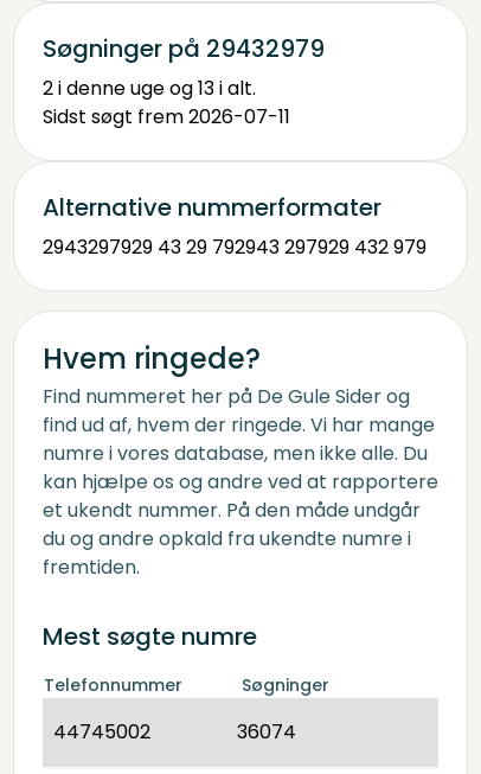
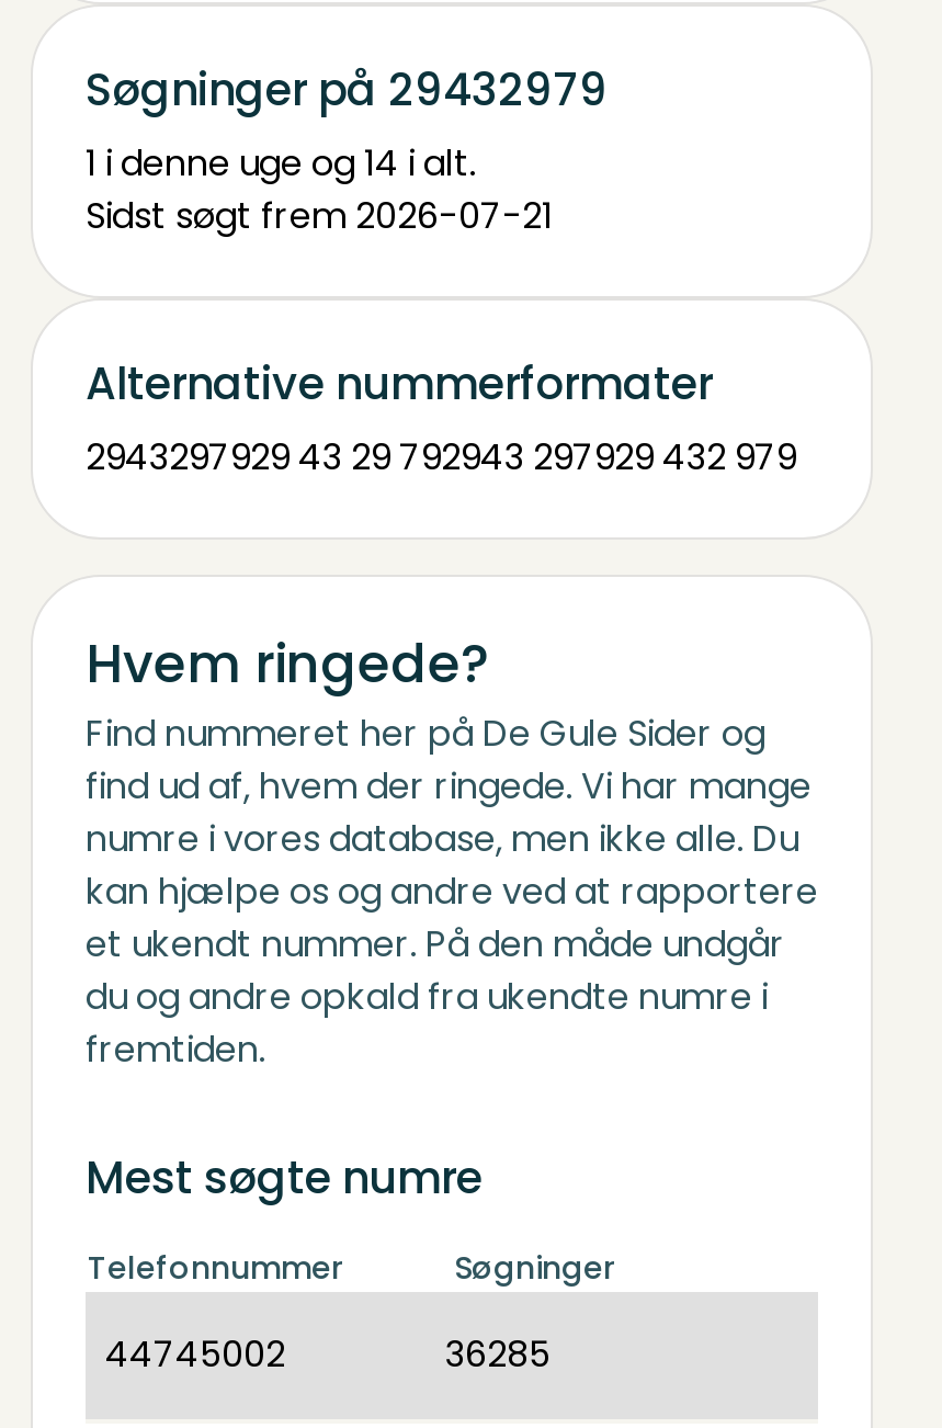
[43,75,256,102] 2 i denne uge og 13 i alt. -> [86,138,476,189] 1 i denne uge og 14 i alt.
[43,103,290,130] Sidst søgt frem 2026-07-11 -> [86,191,553,241] Sidst søgt frem 2026-07-21
[237,718,296,746] 36074 -> [445,1329,551,1380] 36285

